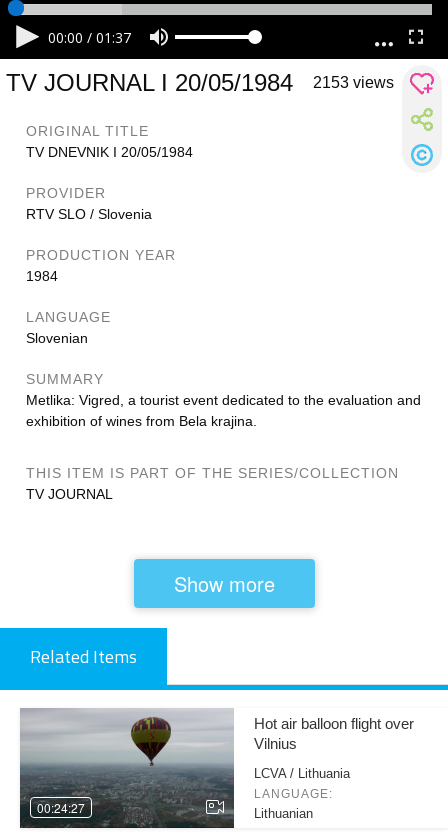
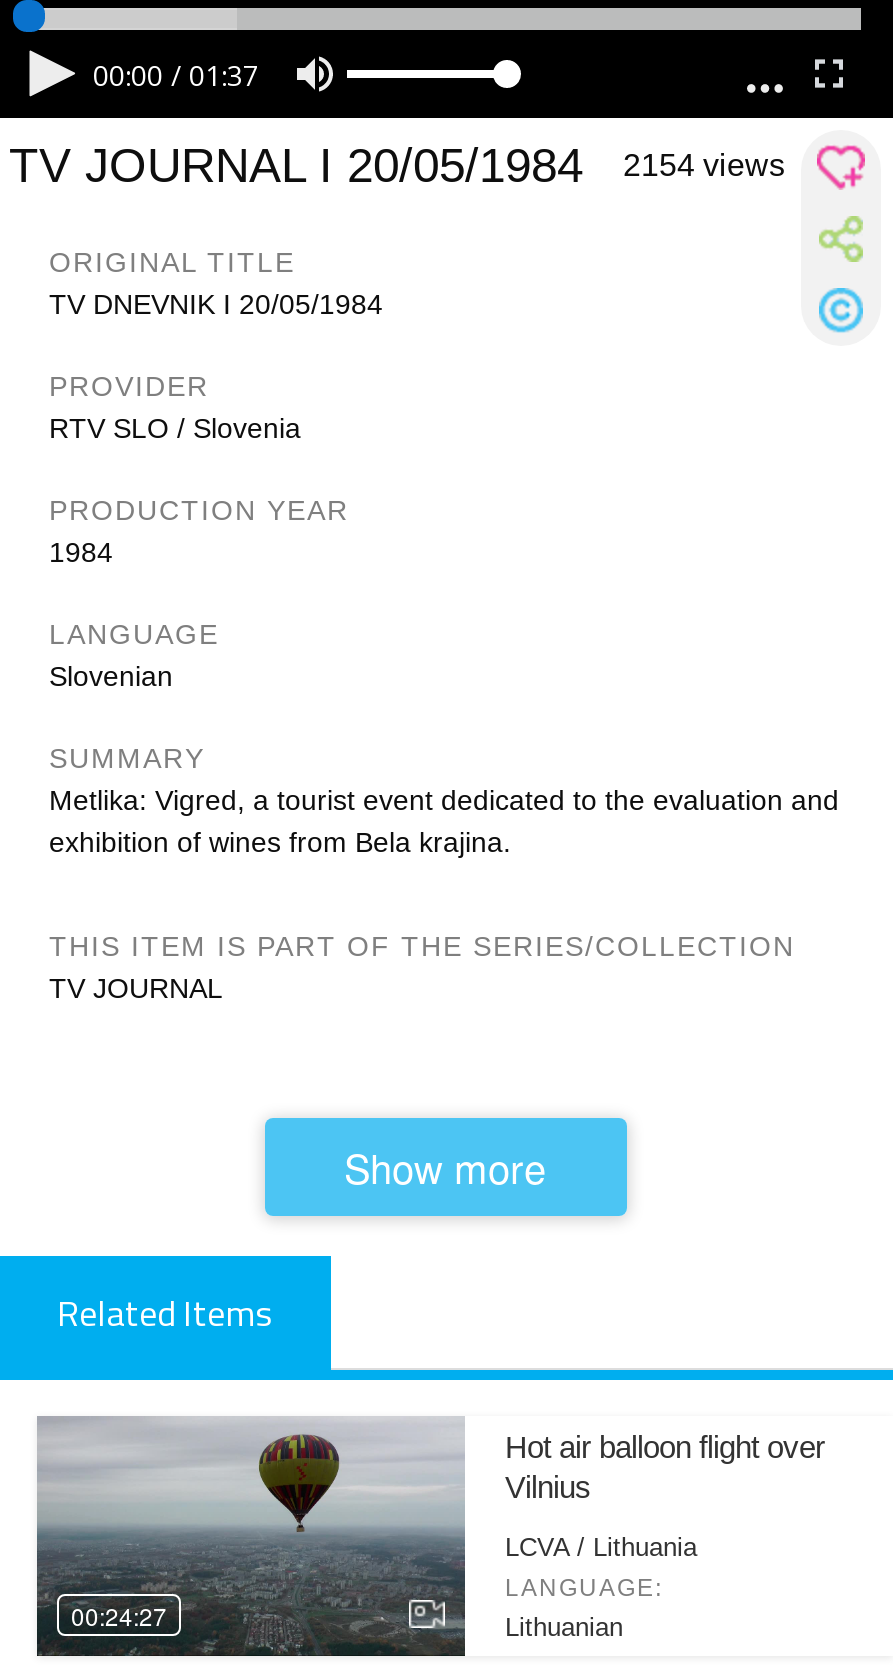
[6,69,394,96] TV JOURNAL I 20/05/1984 2153 views -> [9,138,785,192] TV JOURNAL I 20/05/1984 2154 views

